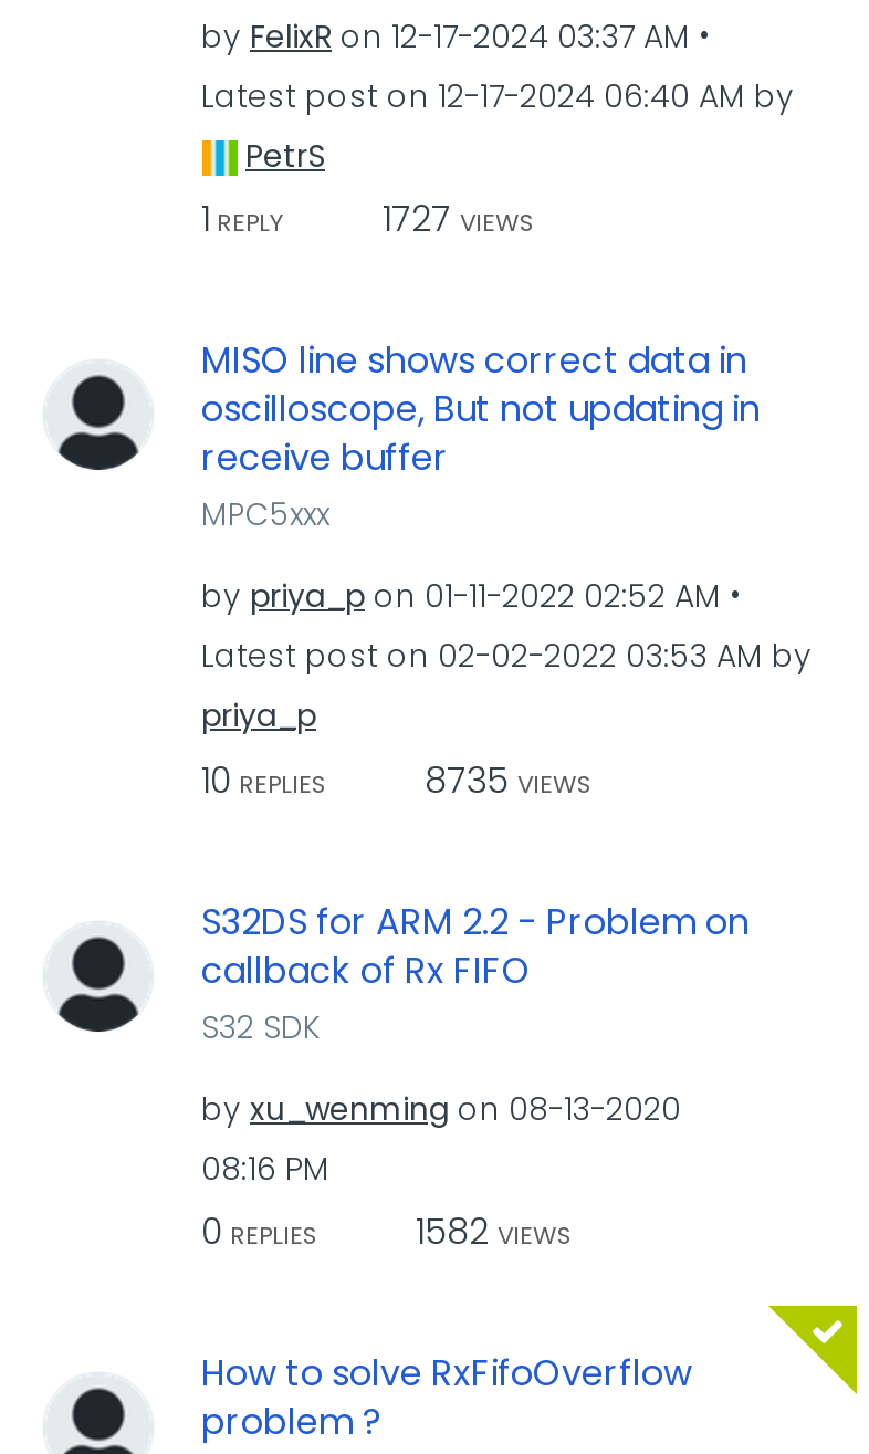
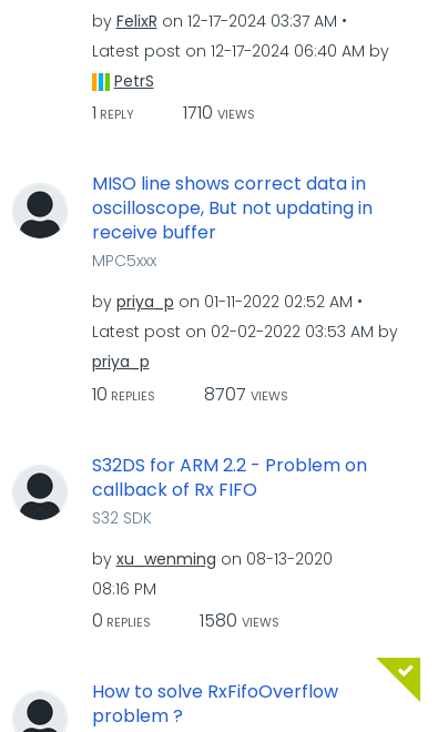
[201,193,535,244] 1 REPLY 1727 VIEWS -> [91,100,254,125] 1 REPLY 1710 VIEWS
[201,754,593,805] 10 REPLIES 8735 VIEWS -> [91,381,288,406] 10 REPLIES 8707 VIEWS
[416,1206,573,1257] 1582 VIEWS -> [199,608,279,633] 1580 VIEWS

